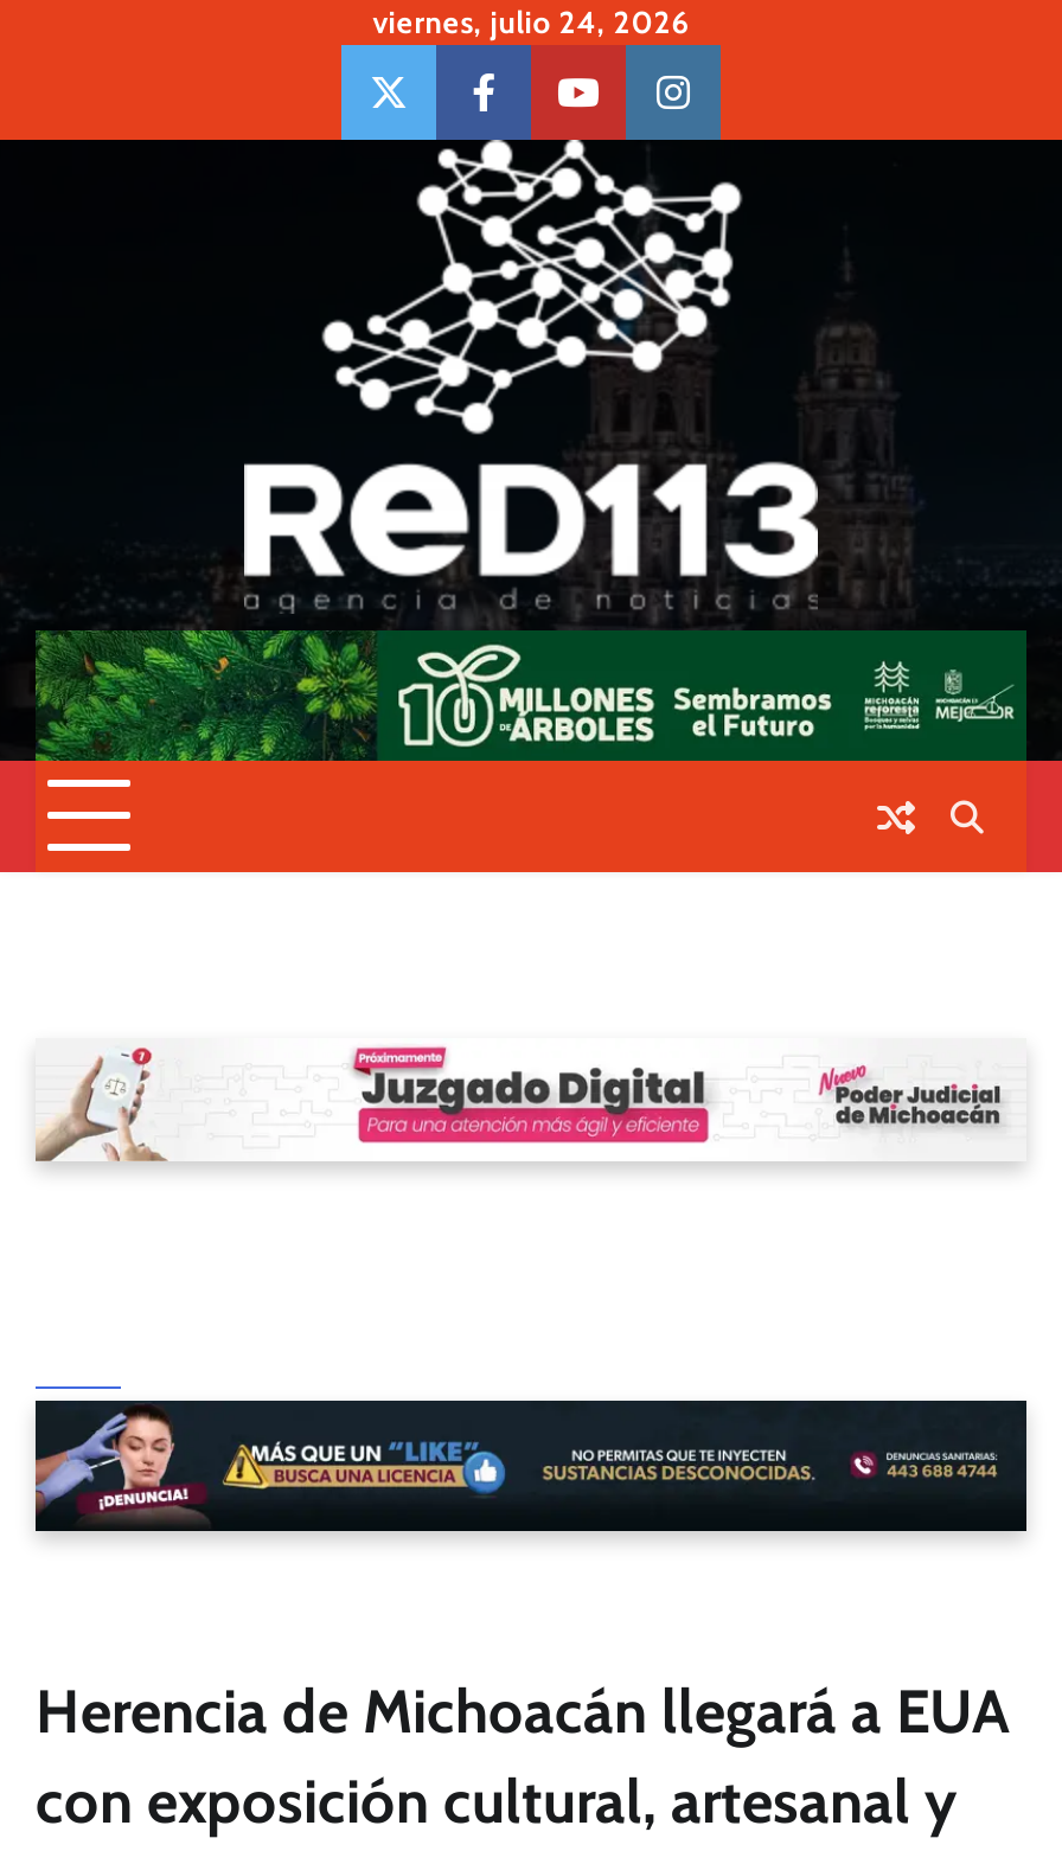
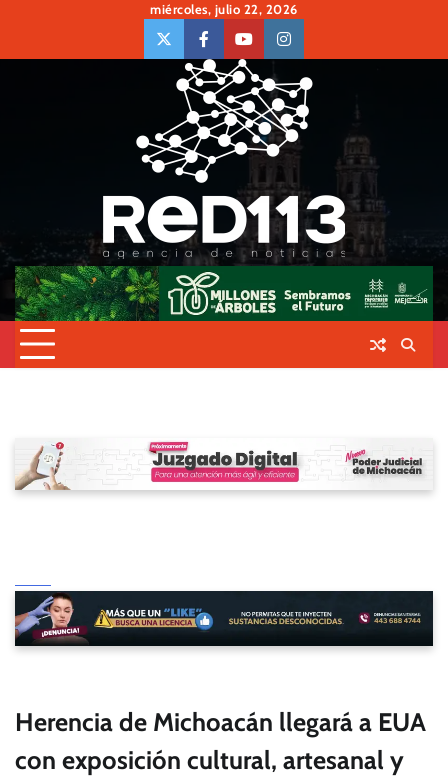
[373,5,689,40] viernes, julio 24, 2026 -> [150,2,298,17] miércoles, julio 22, 2026

